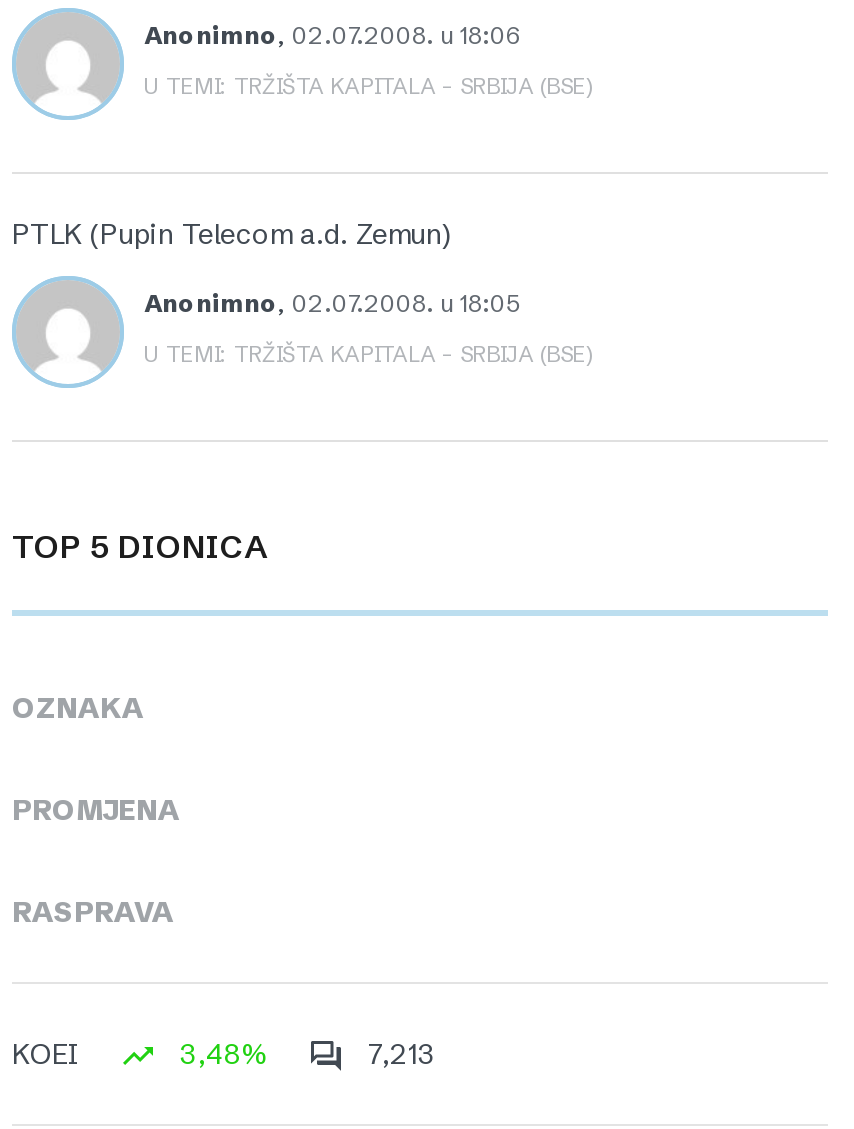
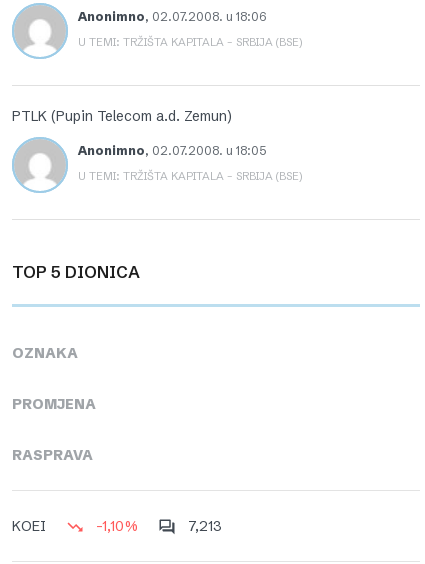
[172,1036,268,1072] 3,48% -> [92,517,138,535] -1,10%

